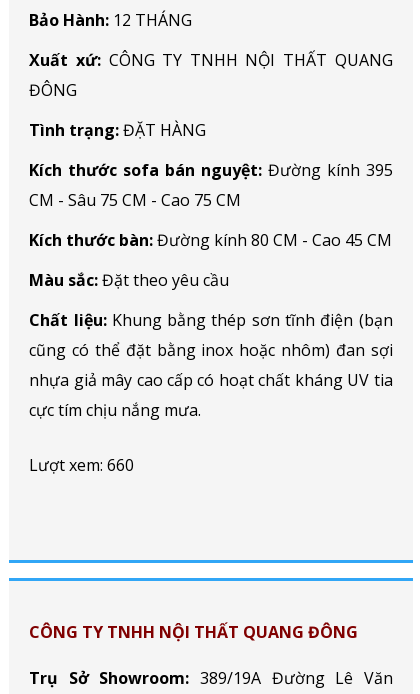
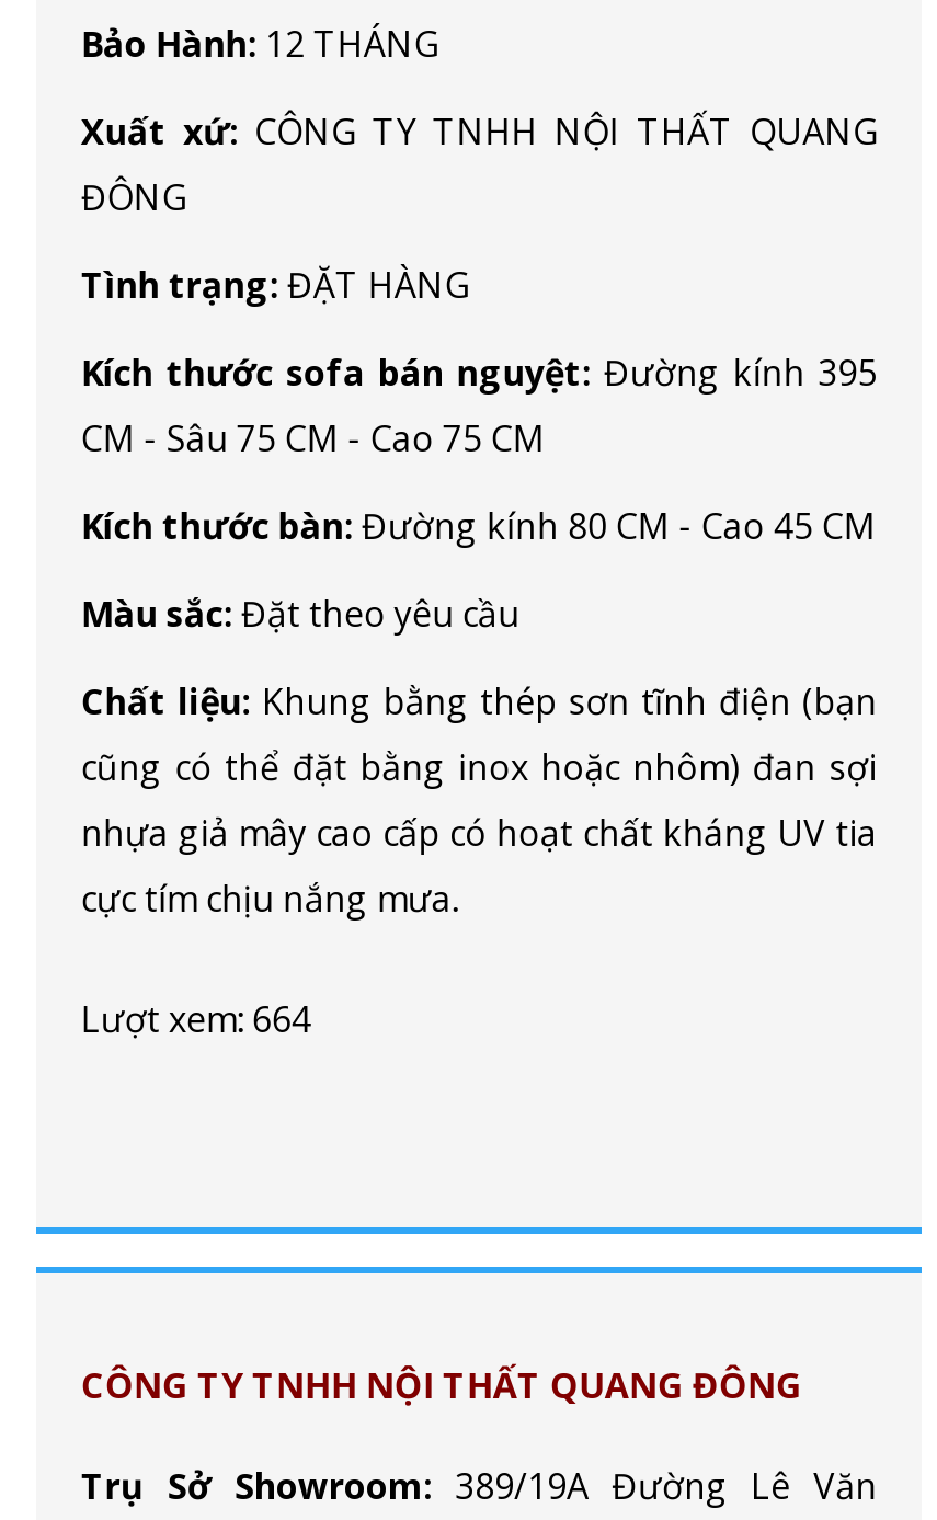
[29,454,134,476] Lượt xem: 660 -> [81,996,311,1044] Lượt xem: 664

